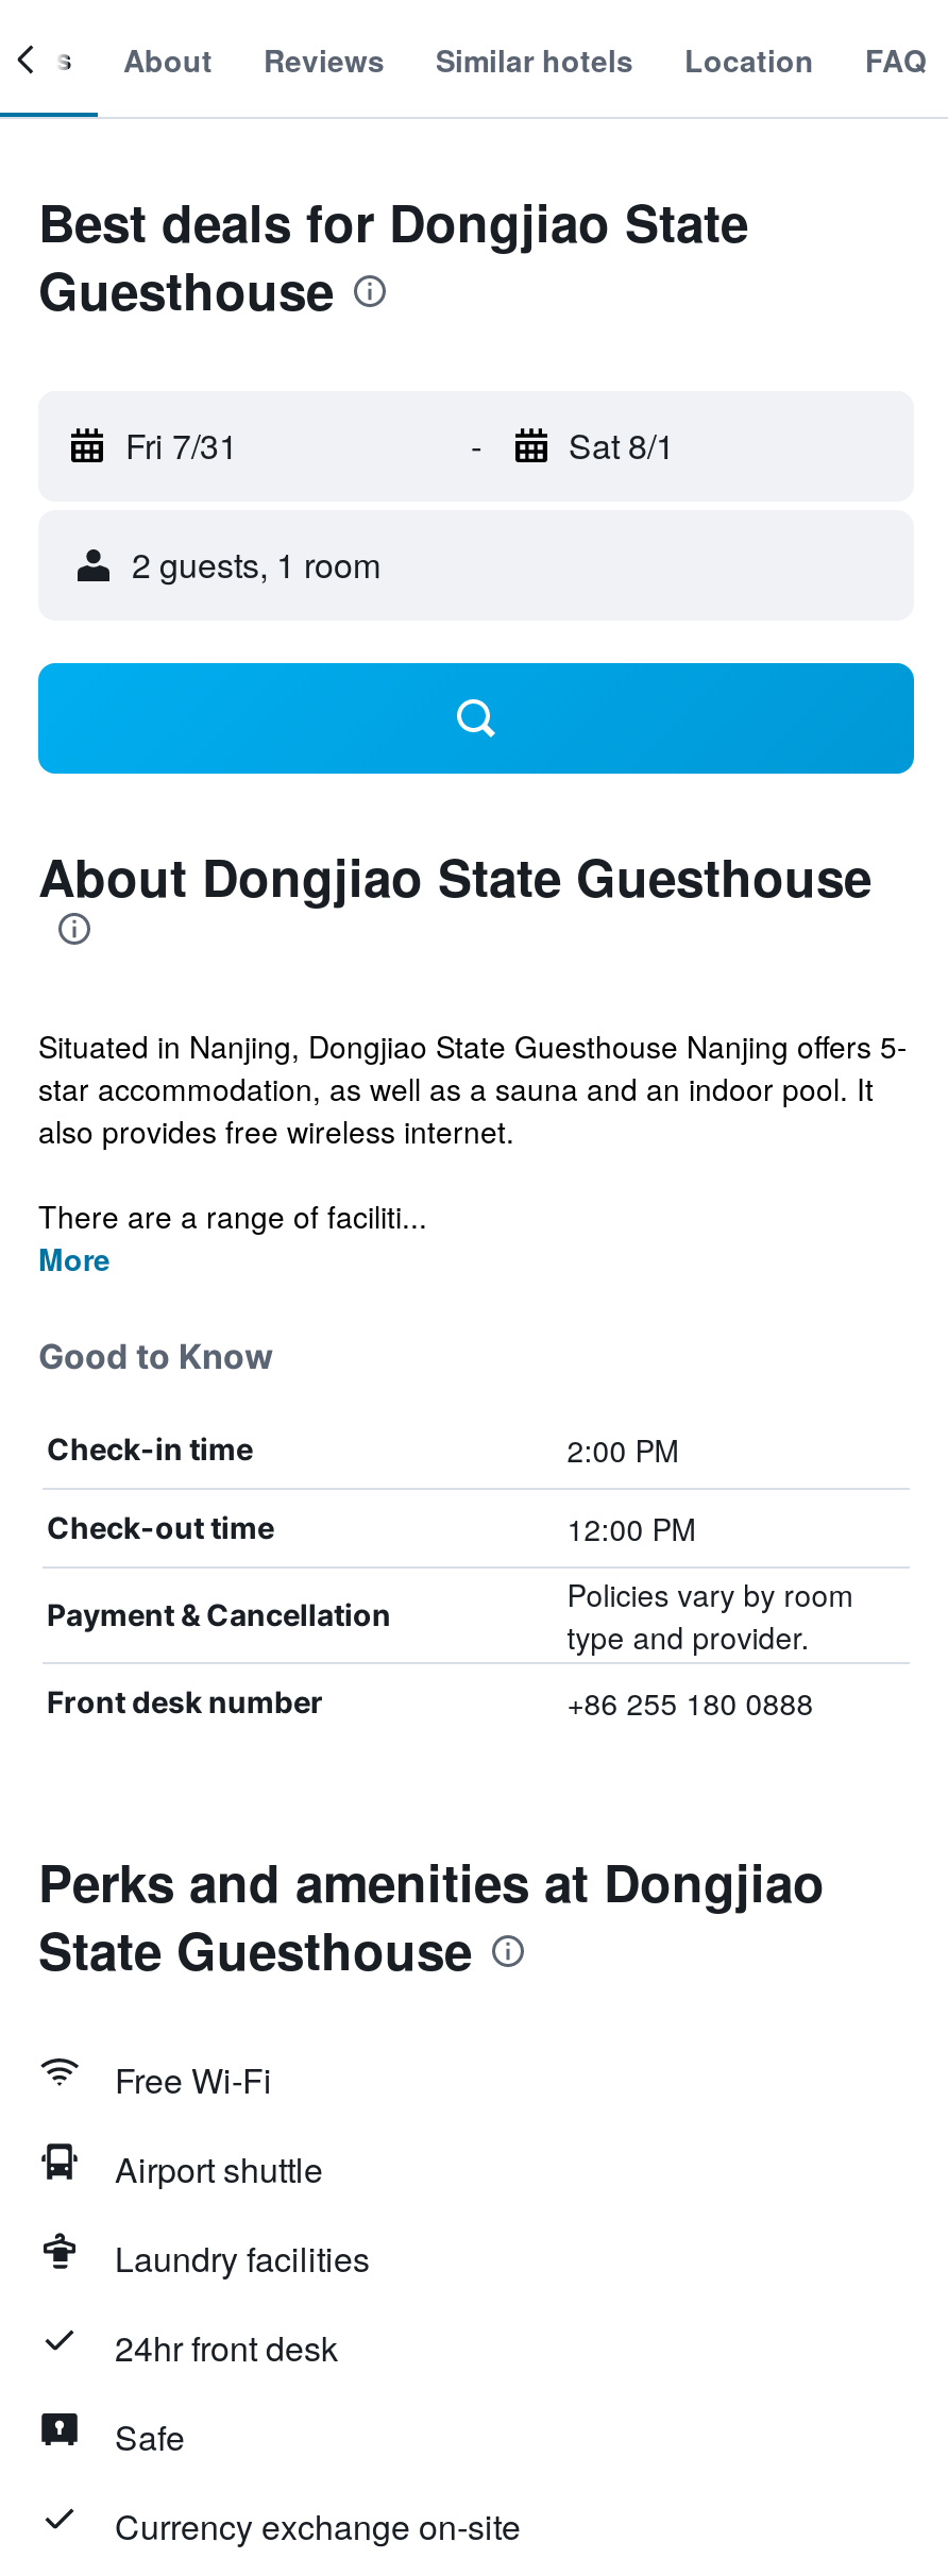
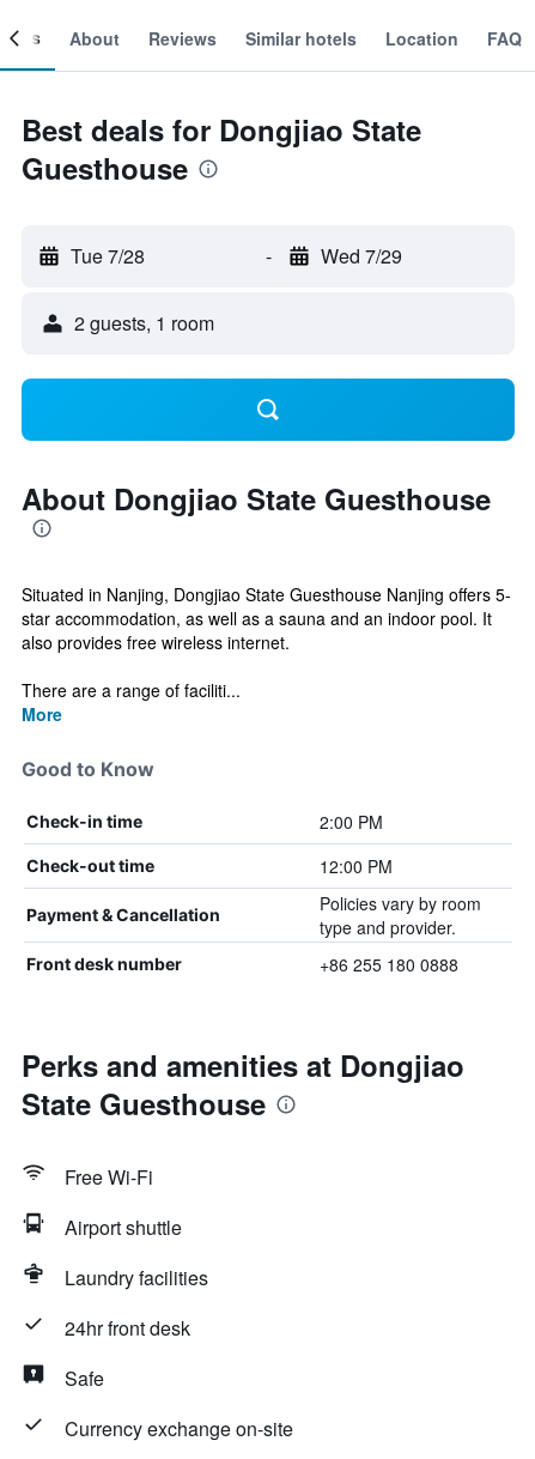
[125,421,238,470] Fri 7/31 -> [71,242,145,270] Tue 7/28
[569,421,675,470] Sat 8/1 -> [320,242,402,270] Wed 7/29

